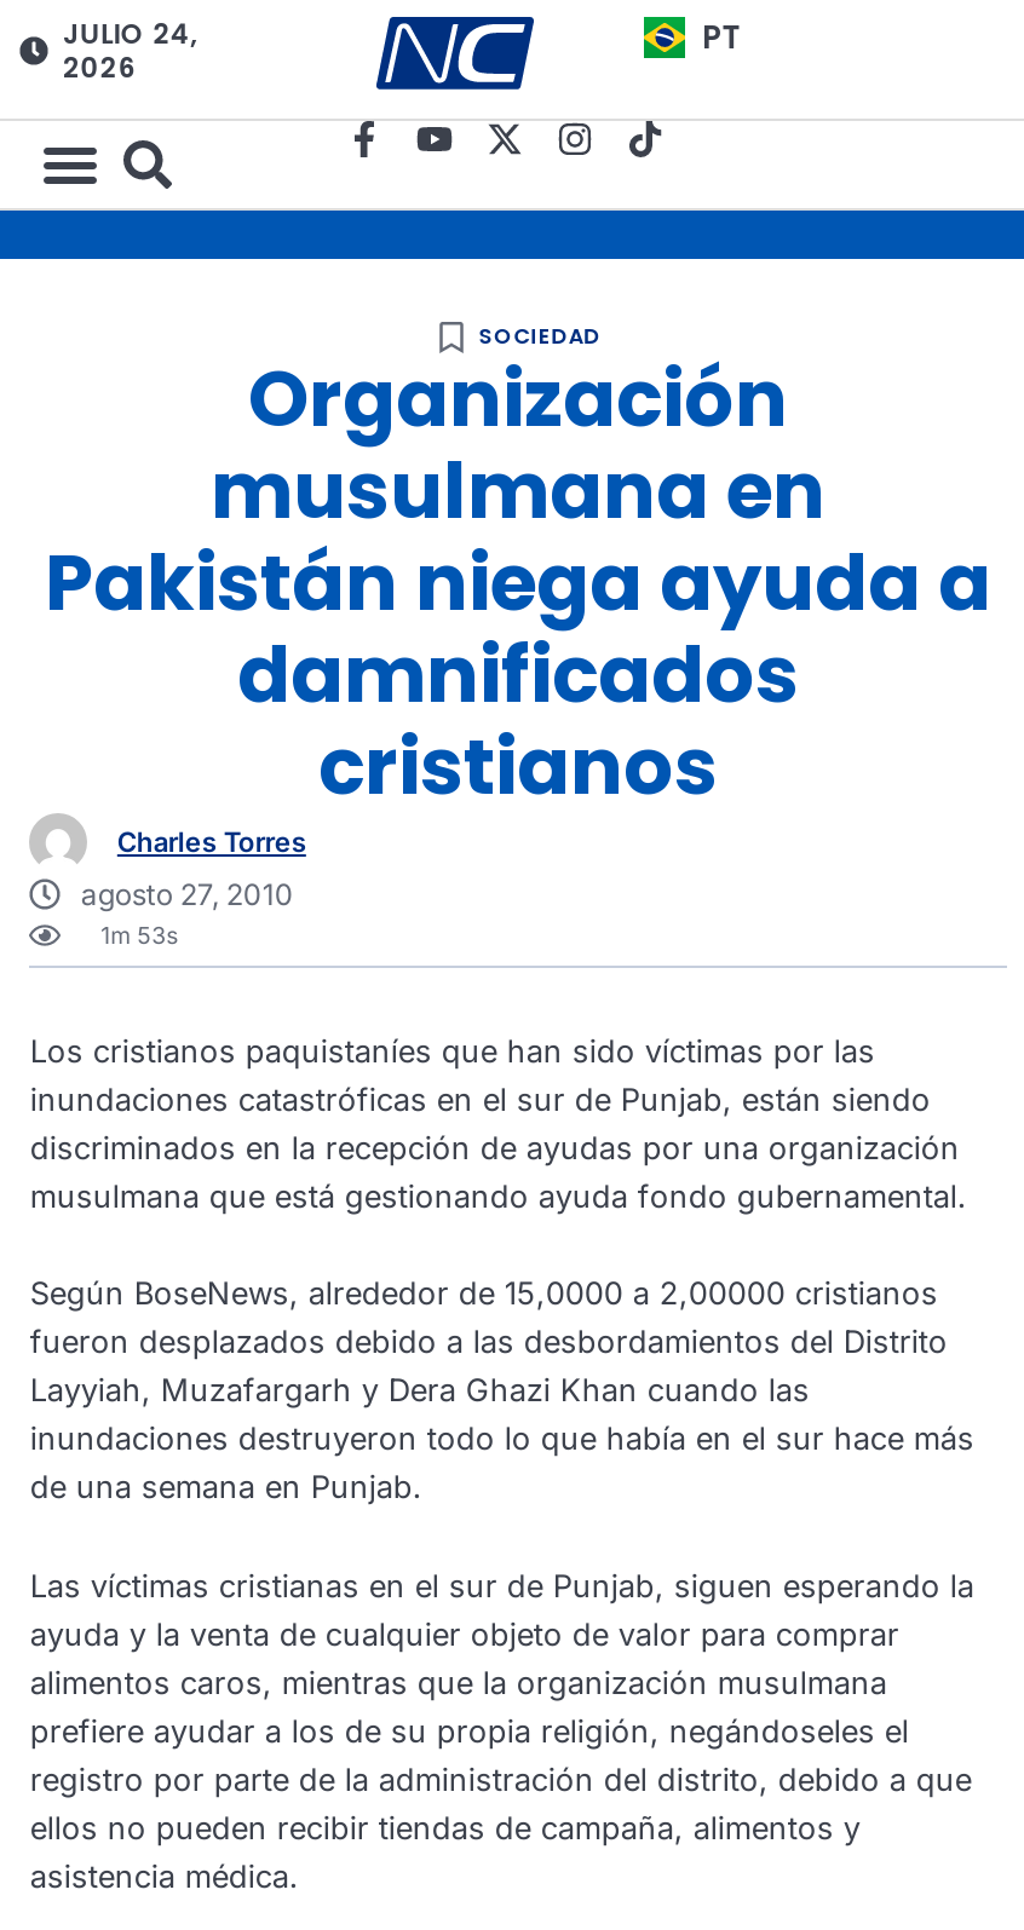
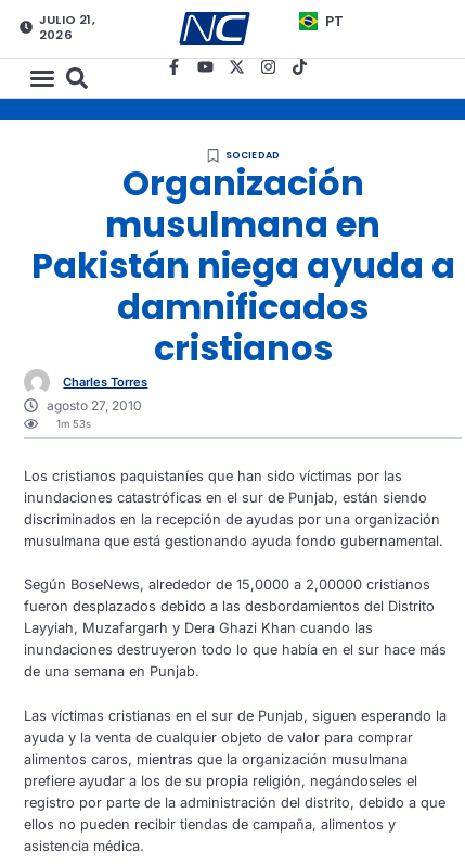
[63,15,198,53] JULIO 24, -> [39,11,95,28] JULIO 21,

